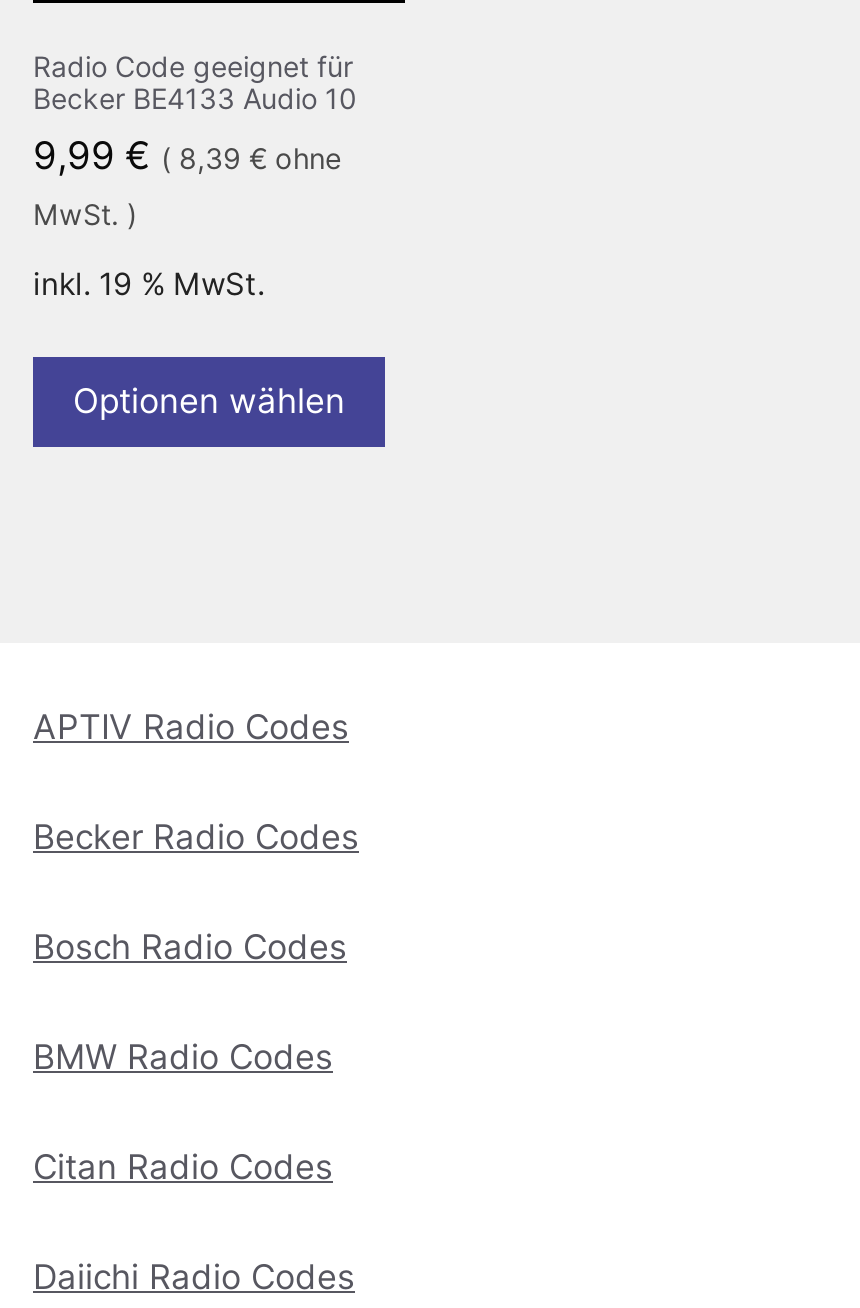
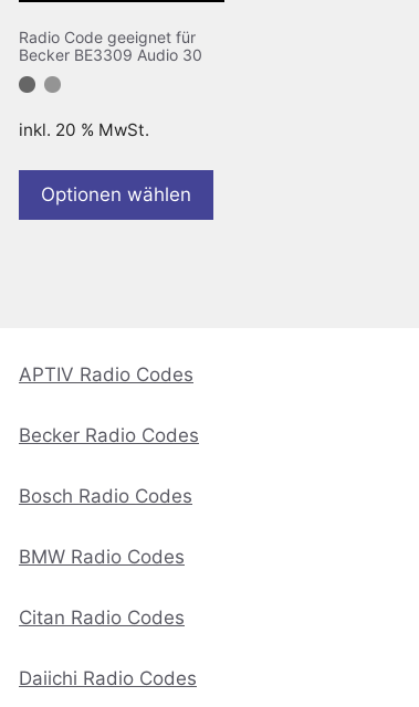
[33,81,357,231] Becker BE4133 Audio 10 | 9,99 € (8,39 €ohne | MwSt. ) -> [19,45,202,64] Becker BE3309 Audio 30
[33,265,265,303] inkl. 19 % MwSt. -> [19,119,149,140] inkl. 20 % MwSt.

